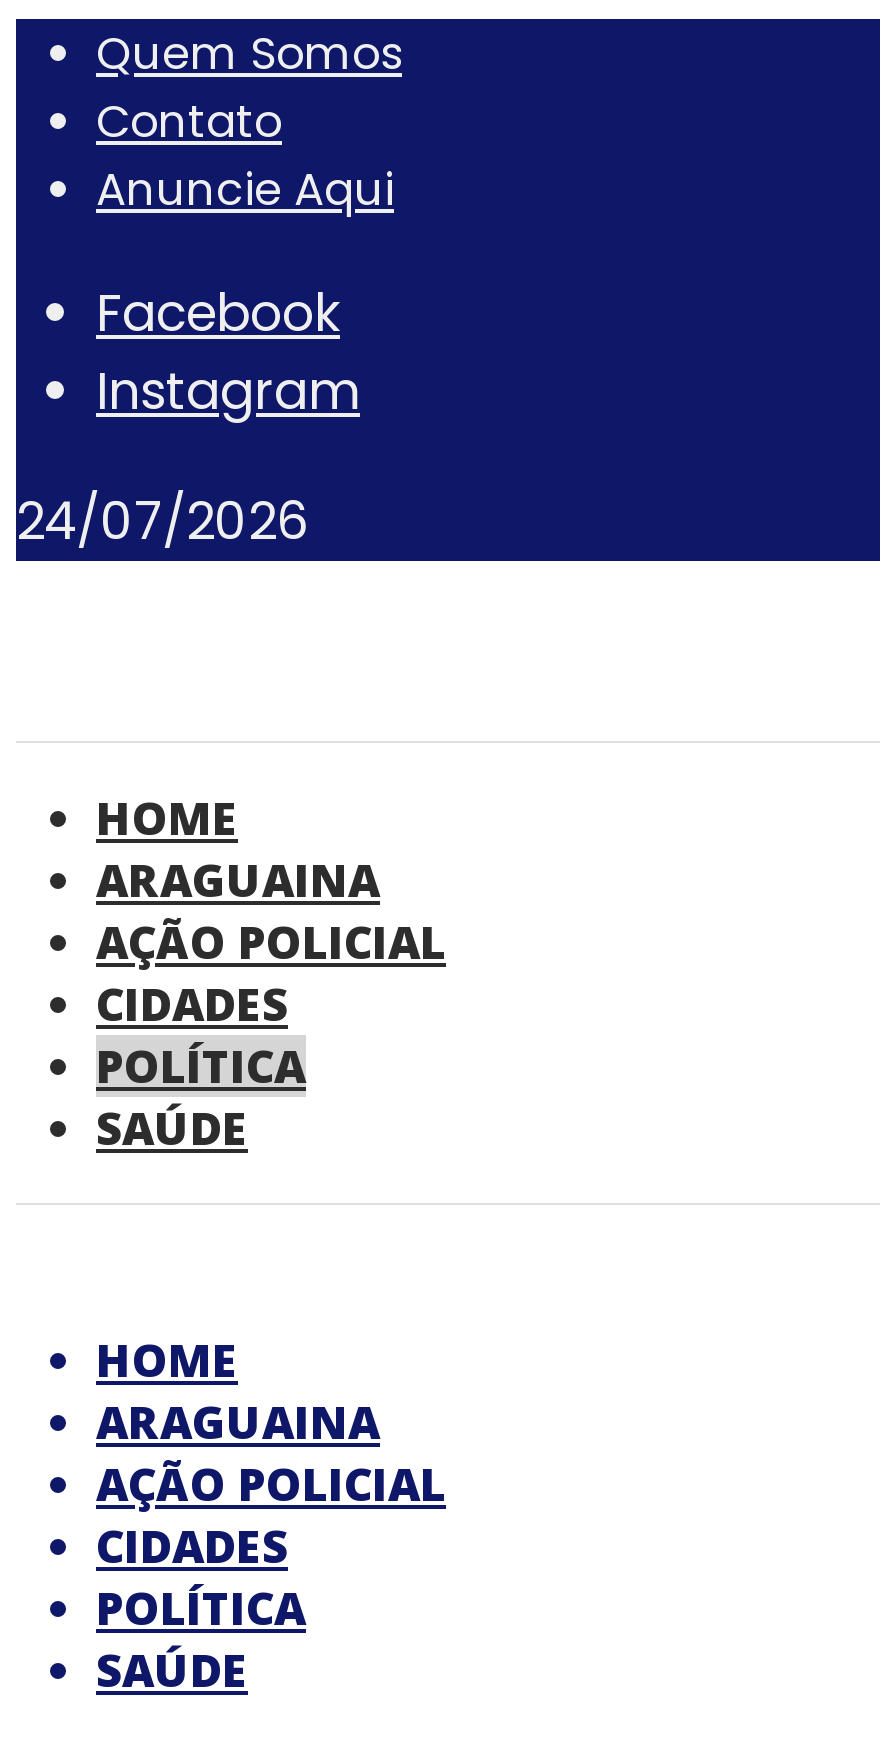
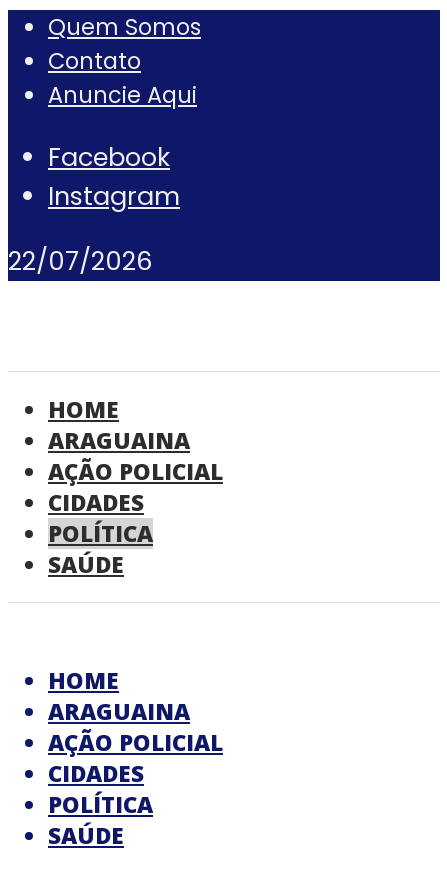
[16,484,310,556] 24/07/2026 -> [8,243,153,279] 22/07/2026

